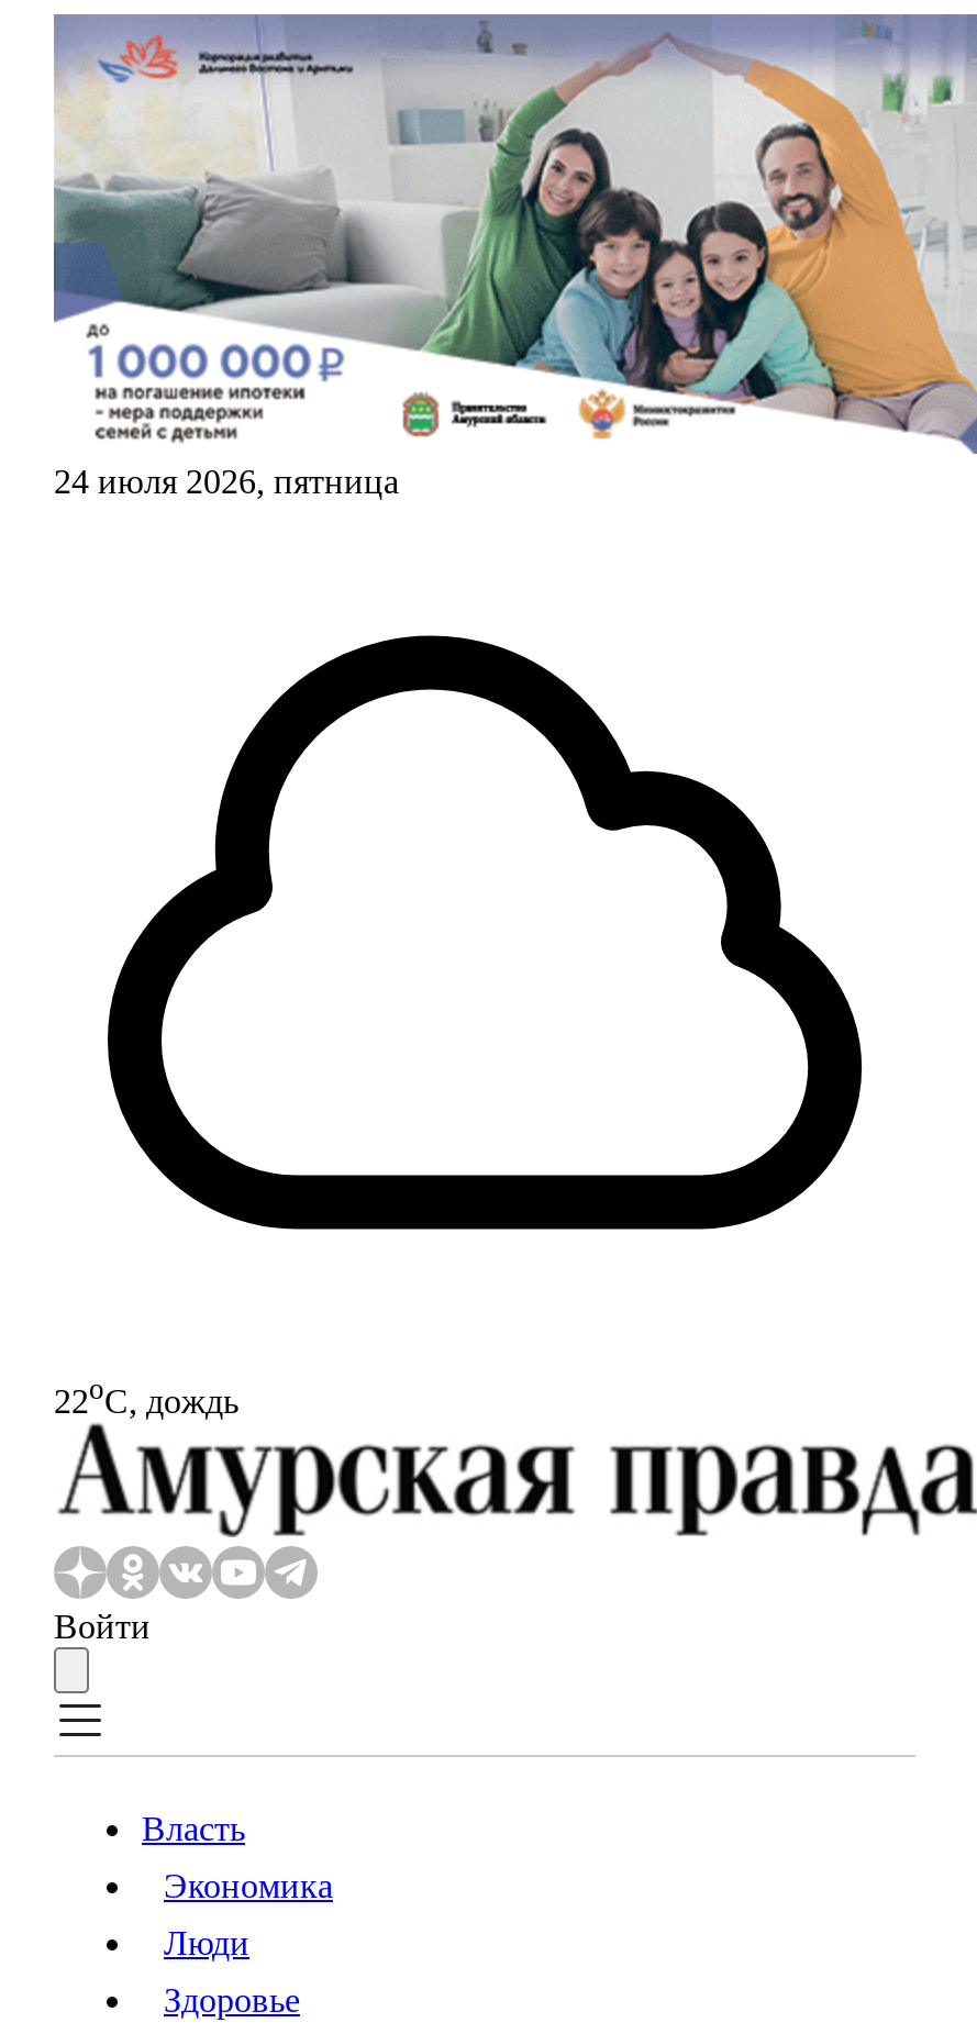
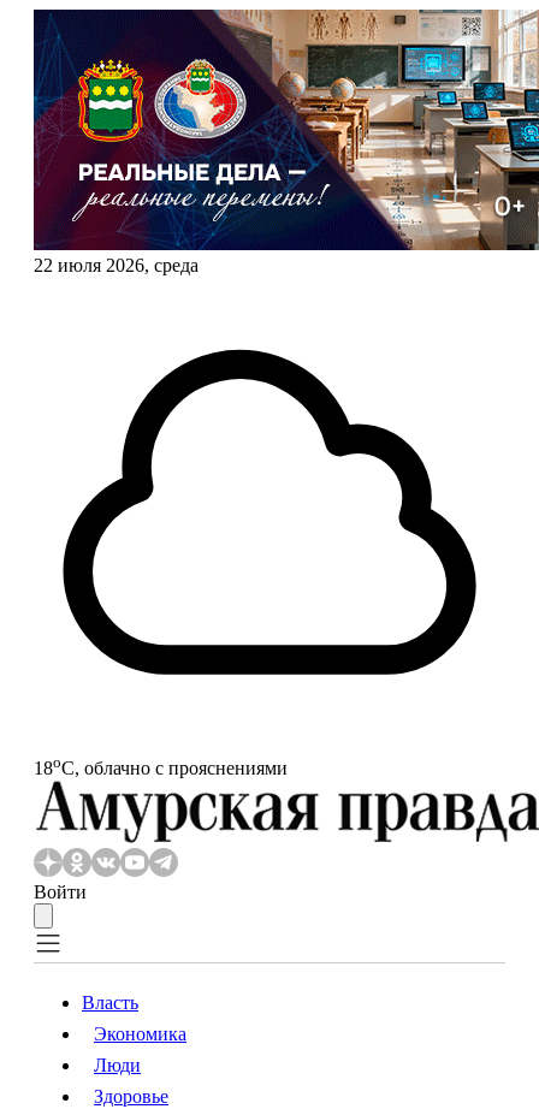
[52,14,970,500] [image] | 24 июля 2026, пятница -> [32,8,535,275] [image] | 22 июля 2026, среда
[54,1372,238,1419] 22oС, дождь -> [34,753,288,779] 18oС, облачно с прояснениями

